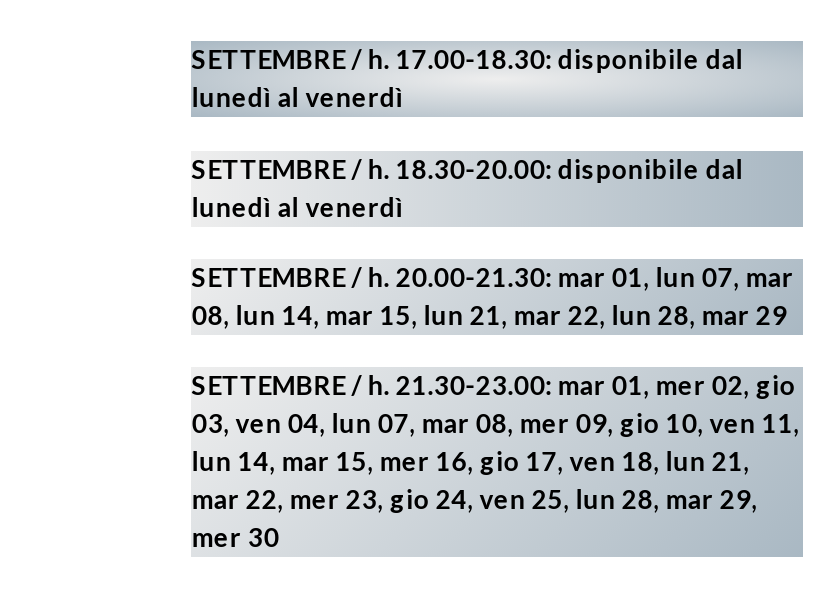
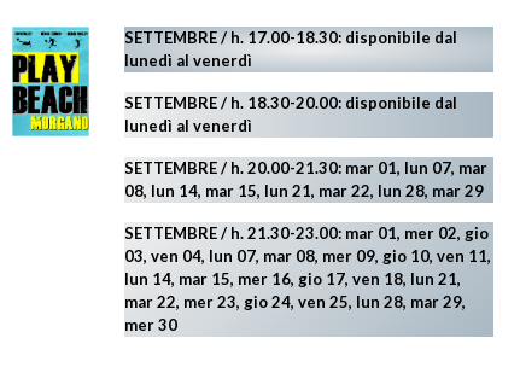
none -> [11,25,90,138] [image]

